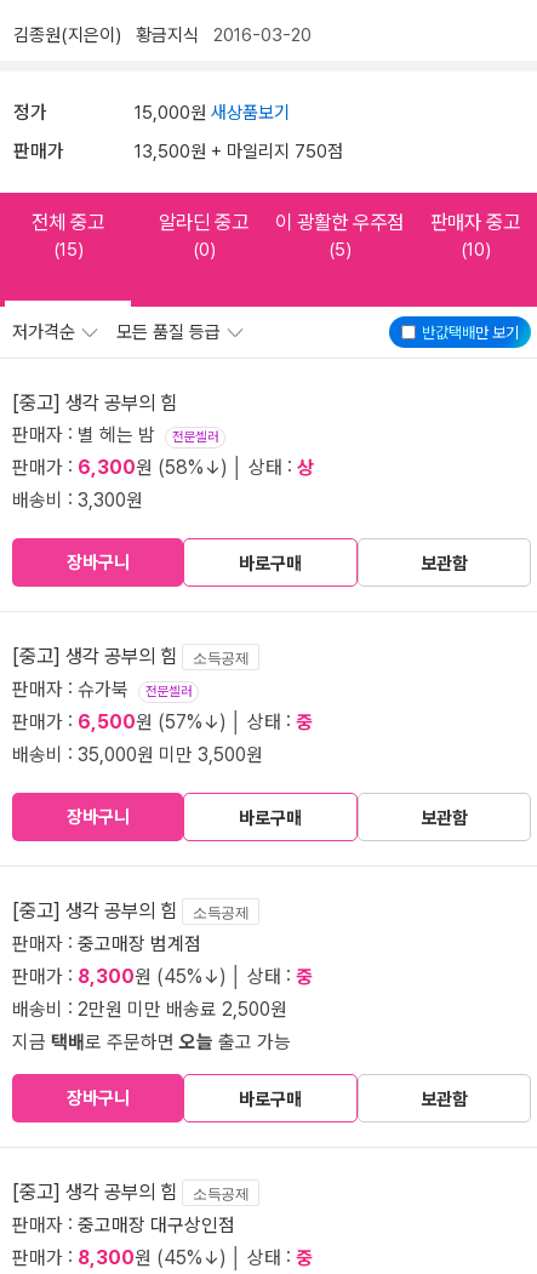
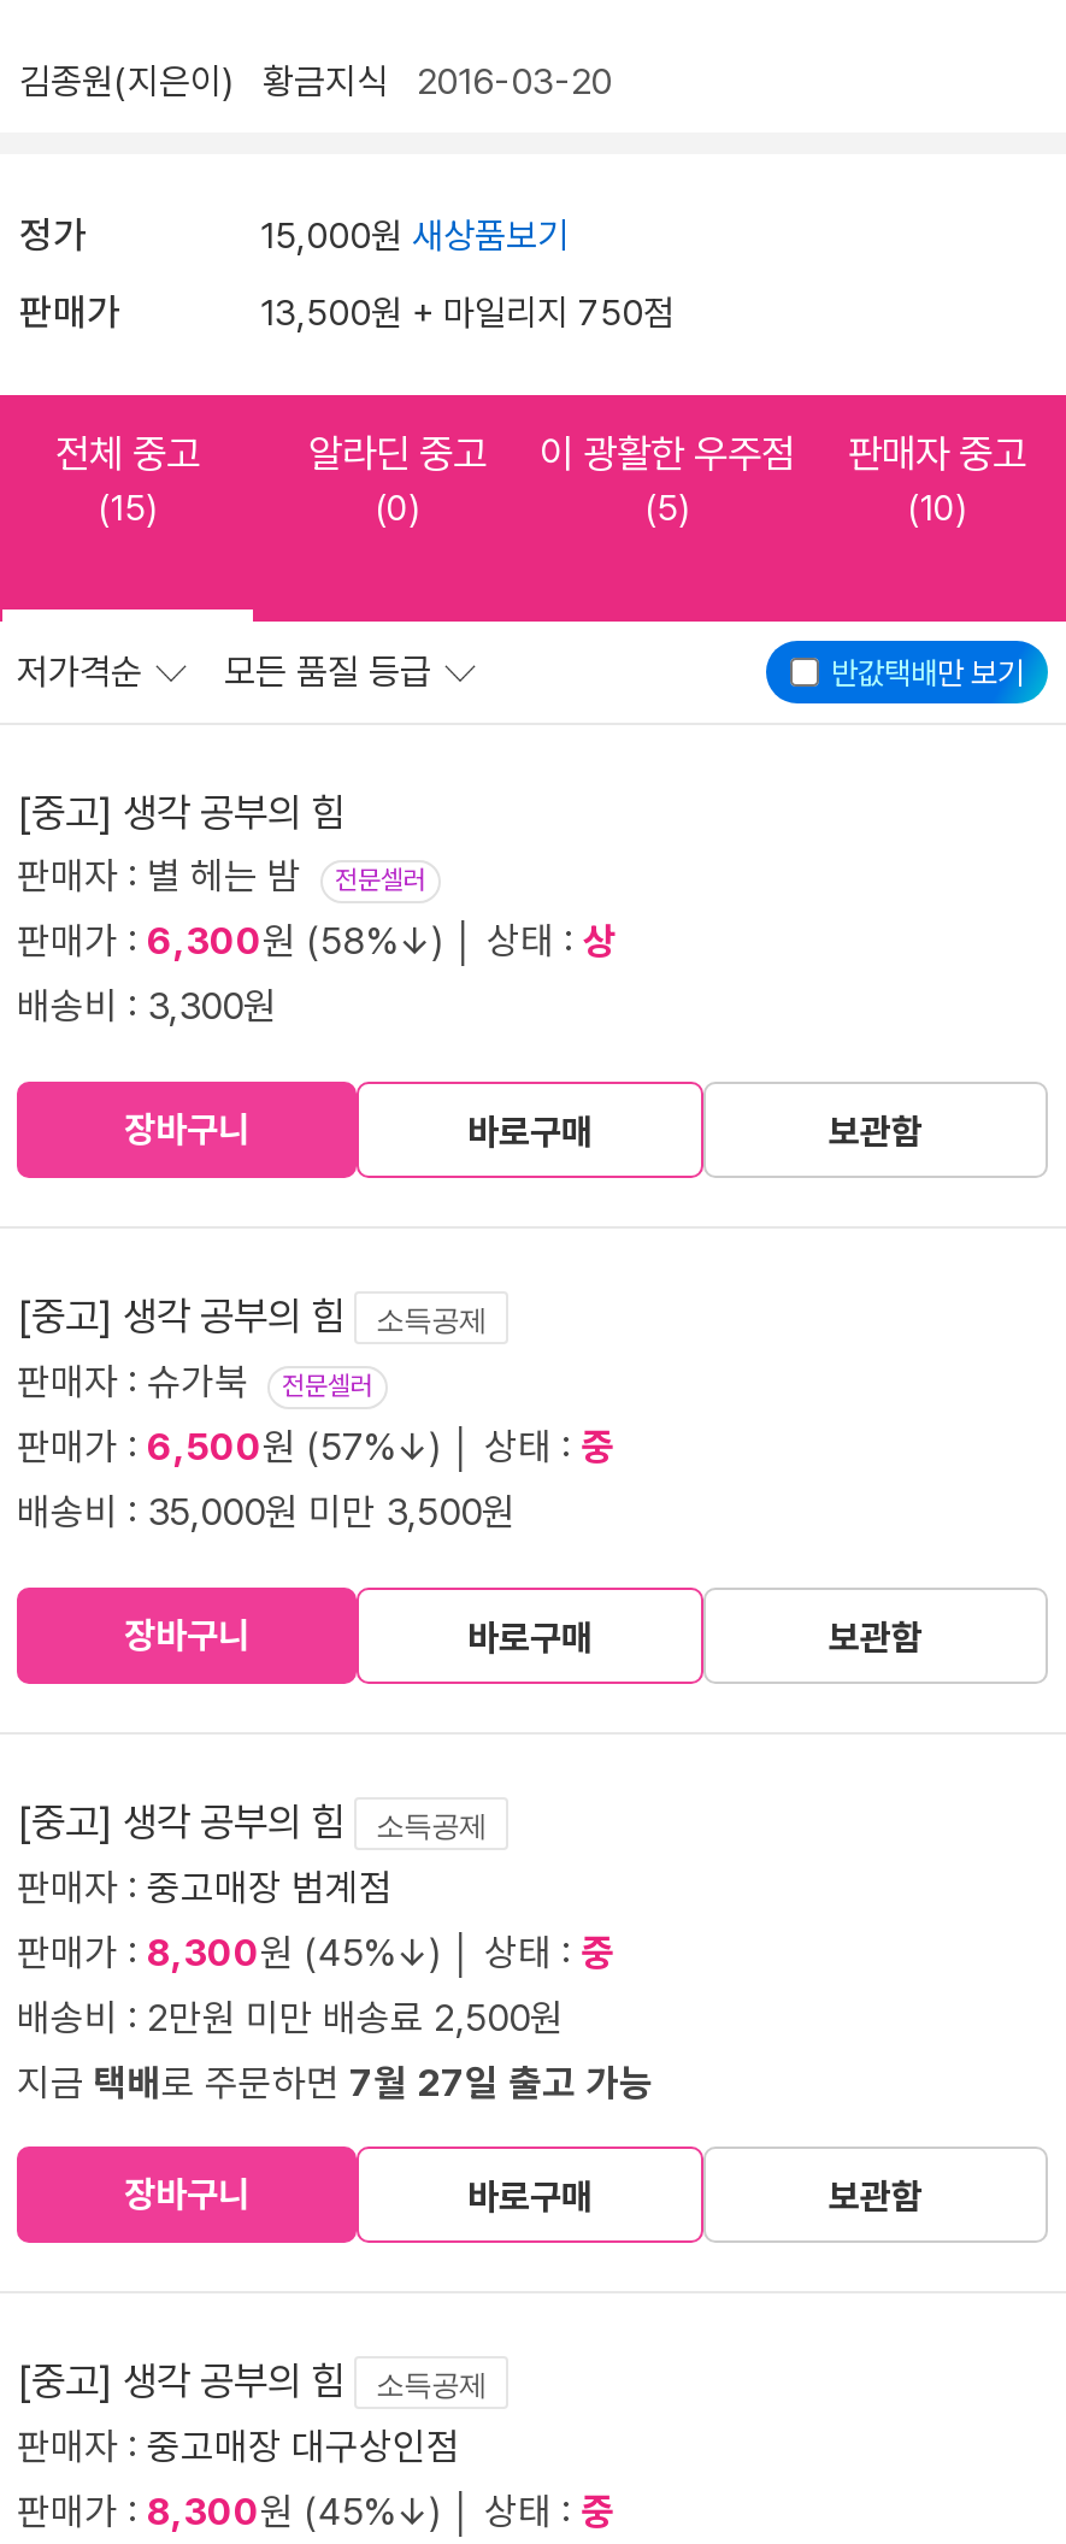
[12,1030,291,1053] 지금 택배로 주문하면 오늘 출고 가능 -> [17,2059,653,2105] 지금 택배로 주문하면 7월 27일 출고 가능

